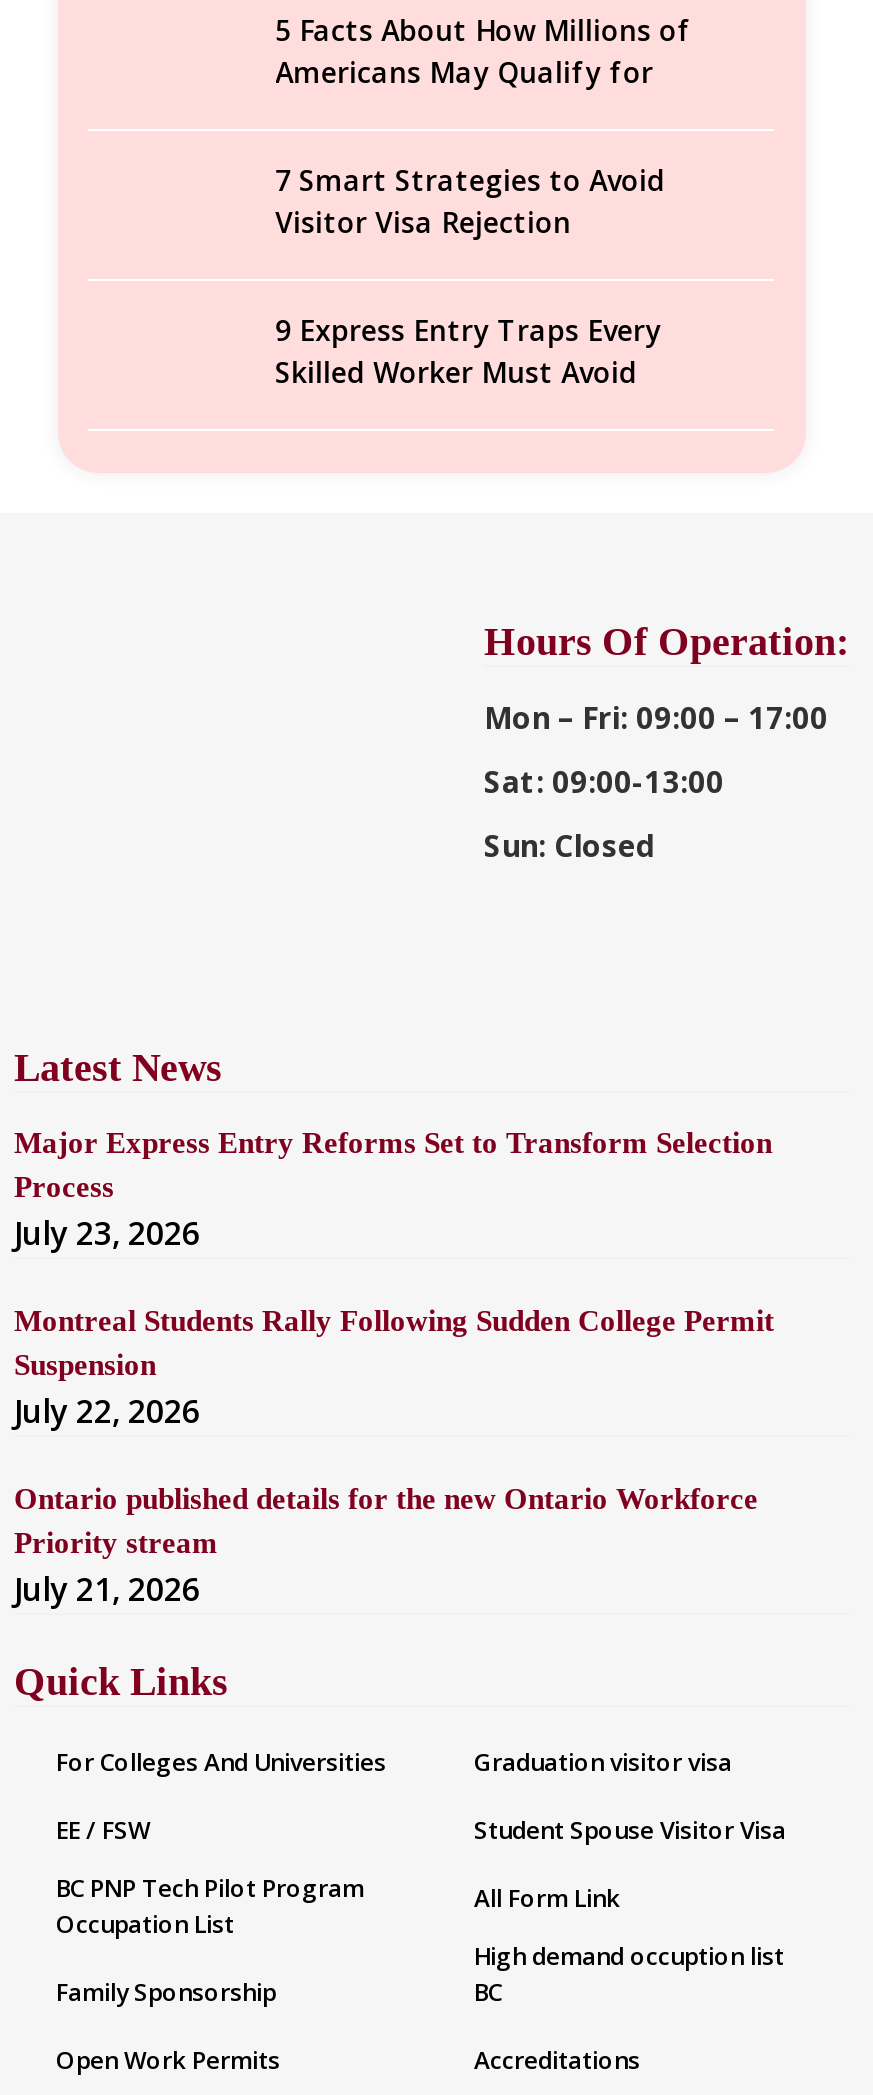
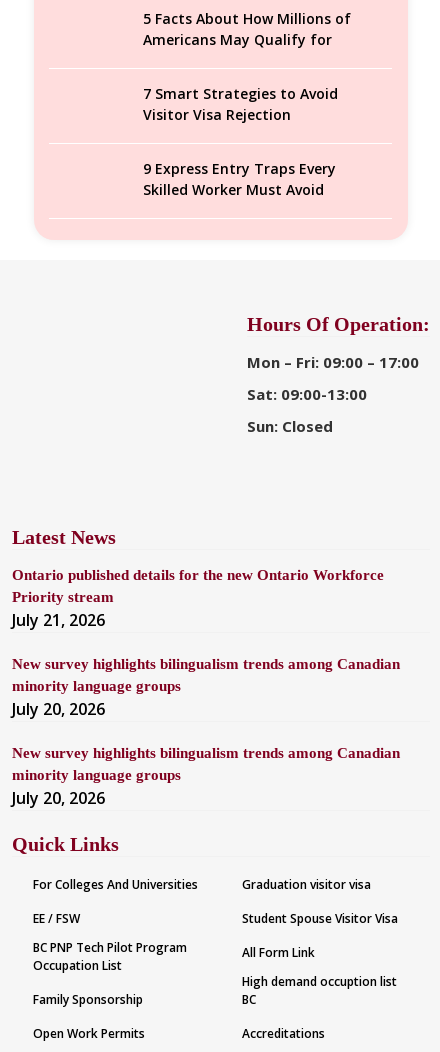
[14,1126,774,1432] Major Express Entry Reforms Set to Transform Selection | Process | July 23, 2026 | Montreal Students Rally Following Sudden College Permit | Suspension | July 22, 2026 -> none
moved [14,1482,758,1610] -> [12,567,384,631]: Ontario published details for the new Ontario Workforce | Priority stream | July 21, 2026
none -> [12,656,400,809] New survey highlights bilingualism trends among Canadian | minority language groups | July 20, 2026 | New survey highlights bilingualism trends among Canadian | minority language groups | July 20, 2026

